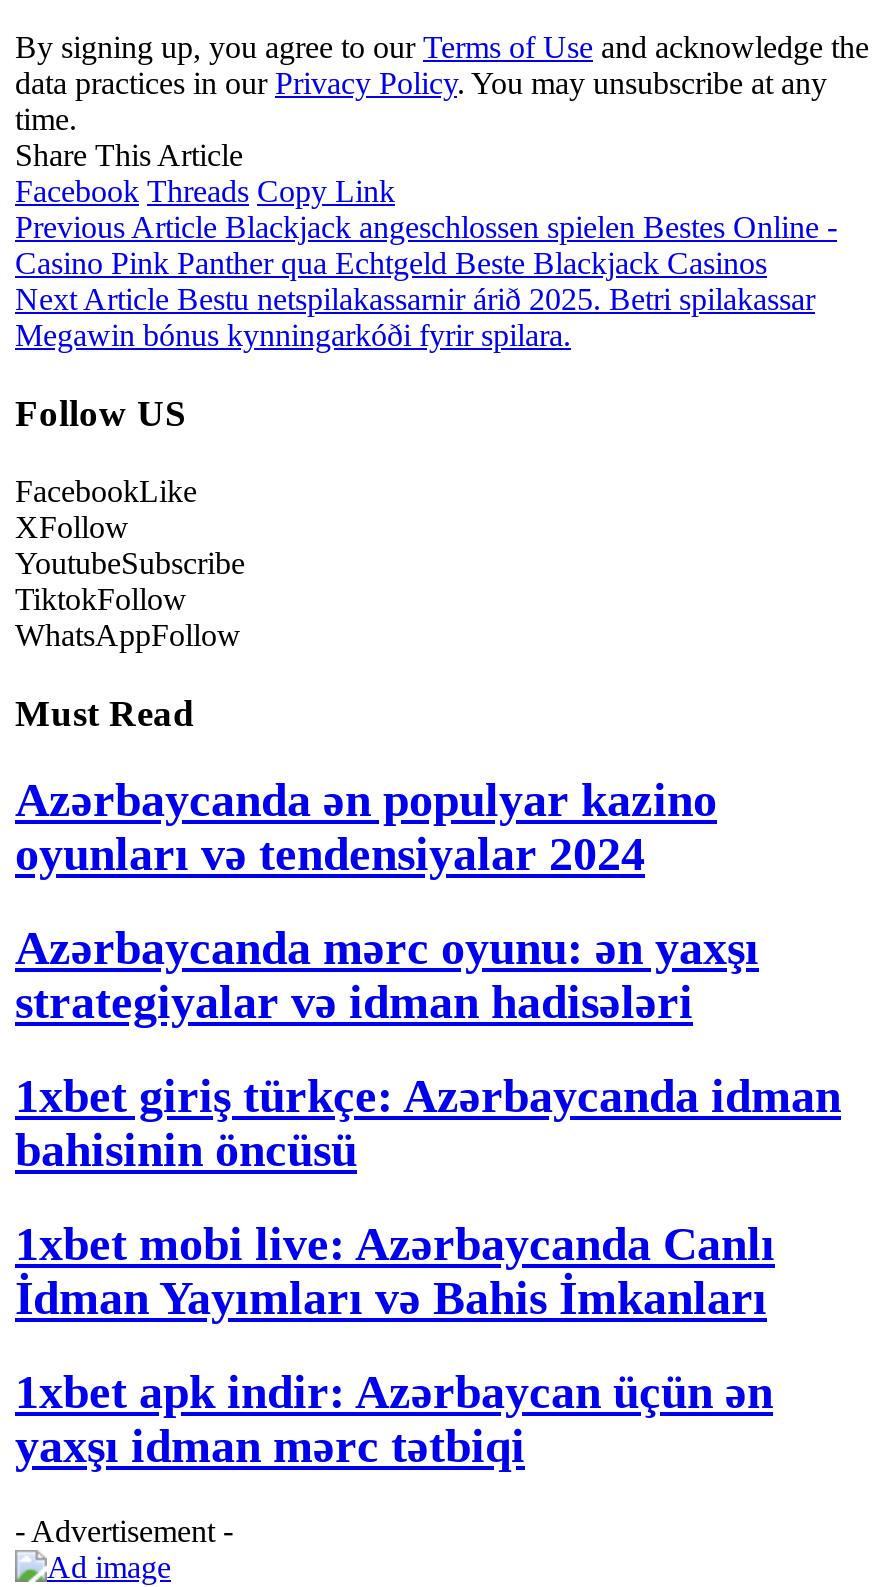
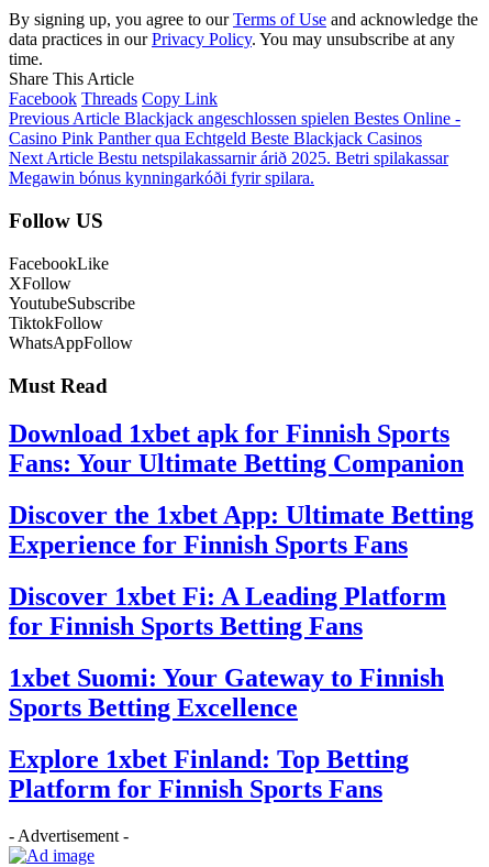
[15,775,717,881] Azərbaycanda ən populyar kazino | oyunları və tendensiyalar 2024 -> [9,420,464,478] Download 1xbet apk for Finnish Sports | Fans: Your Ultimate Betting Companion
[15,923,759,1029] Azərbaycanda mərc oyunu: ən yaxşı | strategiyalar və idman hadisələri -> [9,501,474,559] Discover the 1xbet App: Ultimate Betting | Experience for Finnish Sports Fans
[15,1071,841,1177] 1xbet giriş türkçe: Azərbaycanda idman | bahisinin öncüsü -> [9,582,446,641] Discover 1xbet Fi: A Leading Platform | for Finnish Sports Betting Fans
[15,1218,775,1324] 1xbet mobi live: Azərbaycanda Canlı | İdman Yayımları və Bahis İmkanları -> [9,664,444,722] 1xbet Suomi: Your Gateway to Finnish | Sports Betting Excellence
[15,1366,773,1472] 1xbet apk indir: Azərbaycan üçün ən | yaxşı idman mərc tətbiqi -> [9,745,409,803] Explore 1xbet Finland: Top Betting | Platform for Finnish Sports Fans

